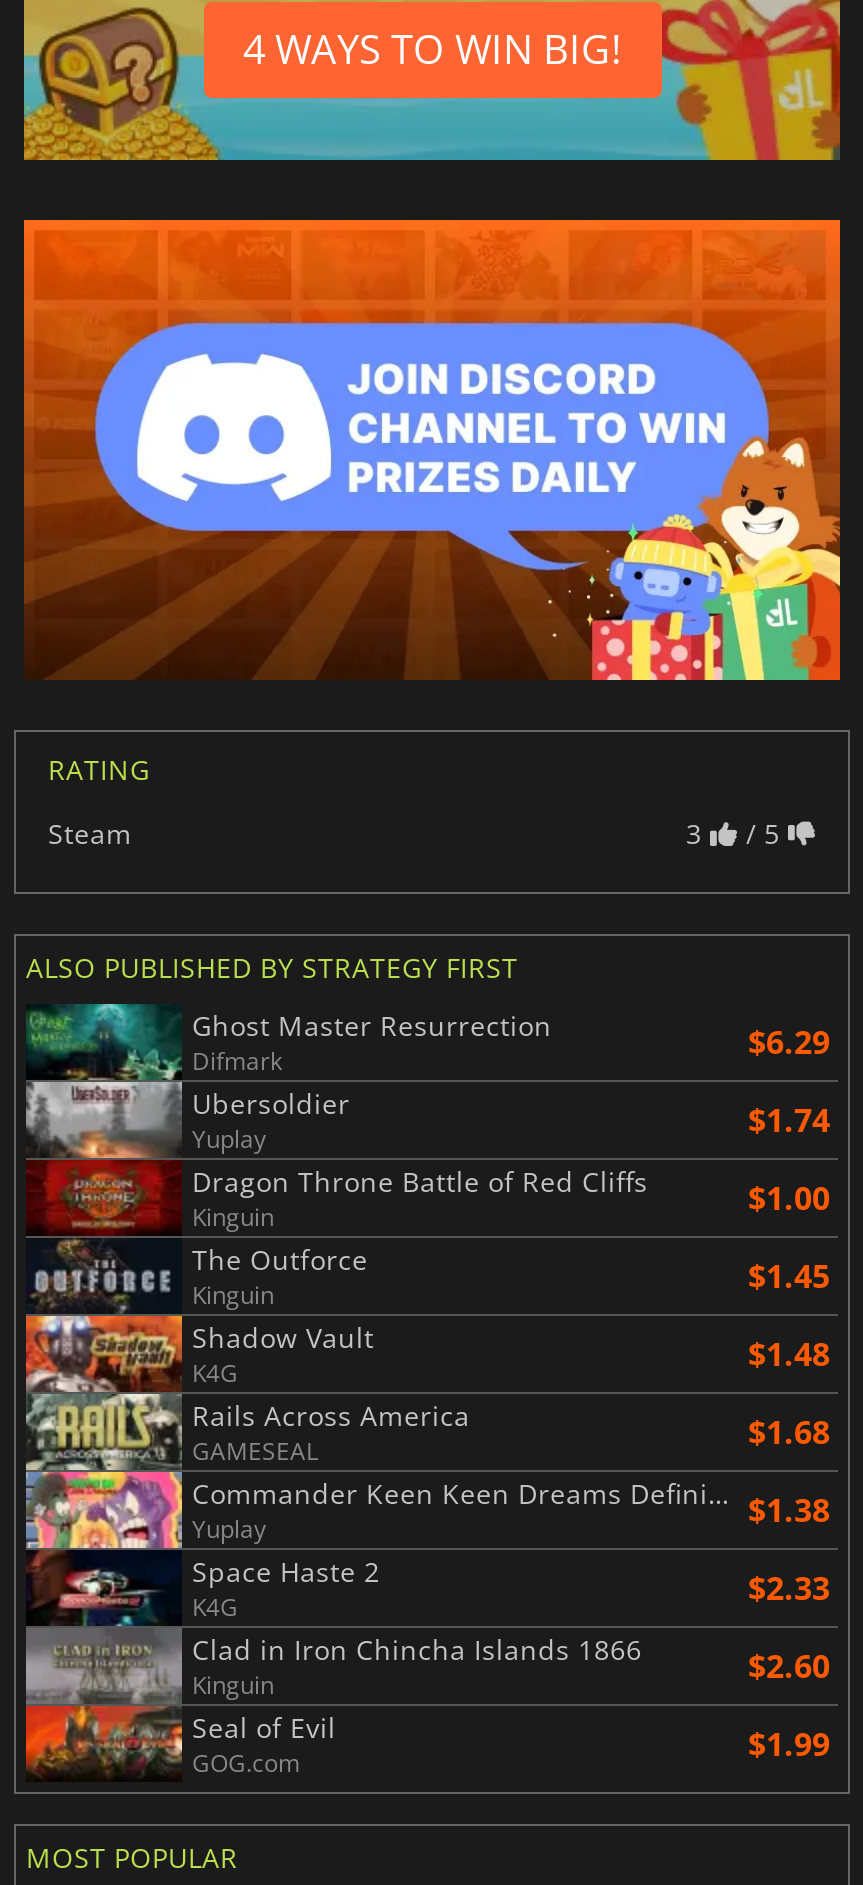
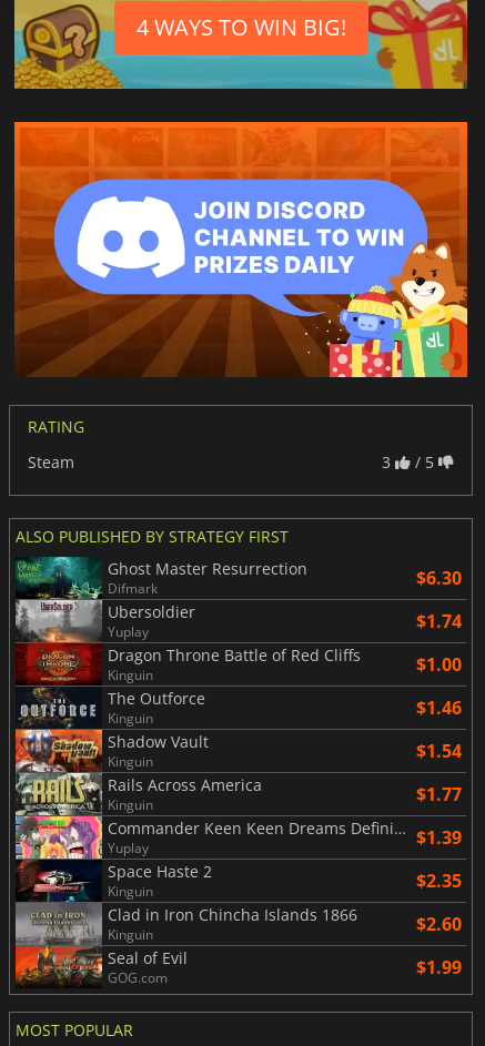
[748,1020,830,1064] $6.29 -> [416,566,462,590] $6.30
[748,1254,830,1298] $1.45 -> [416,695,462,720] $1.46
[192,1332,830,1390] K4G | $1.48 -> [108,739,462,771] Kinguin | $1.54
[192,1410,830,1468] GAMESEAL | $1.68 -> [108,782,462,814] Kinguin | $1.77
[748,1488,830,1532] $1.38 -> [416,825,462,850] $1.39
[192,1566,830,1624] K4G | $2.33 -> [108,869,462,901] Kinguin | $2.35

